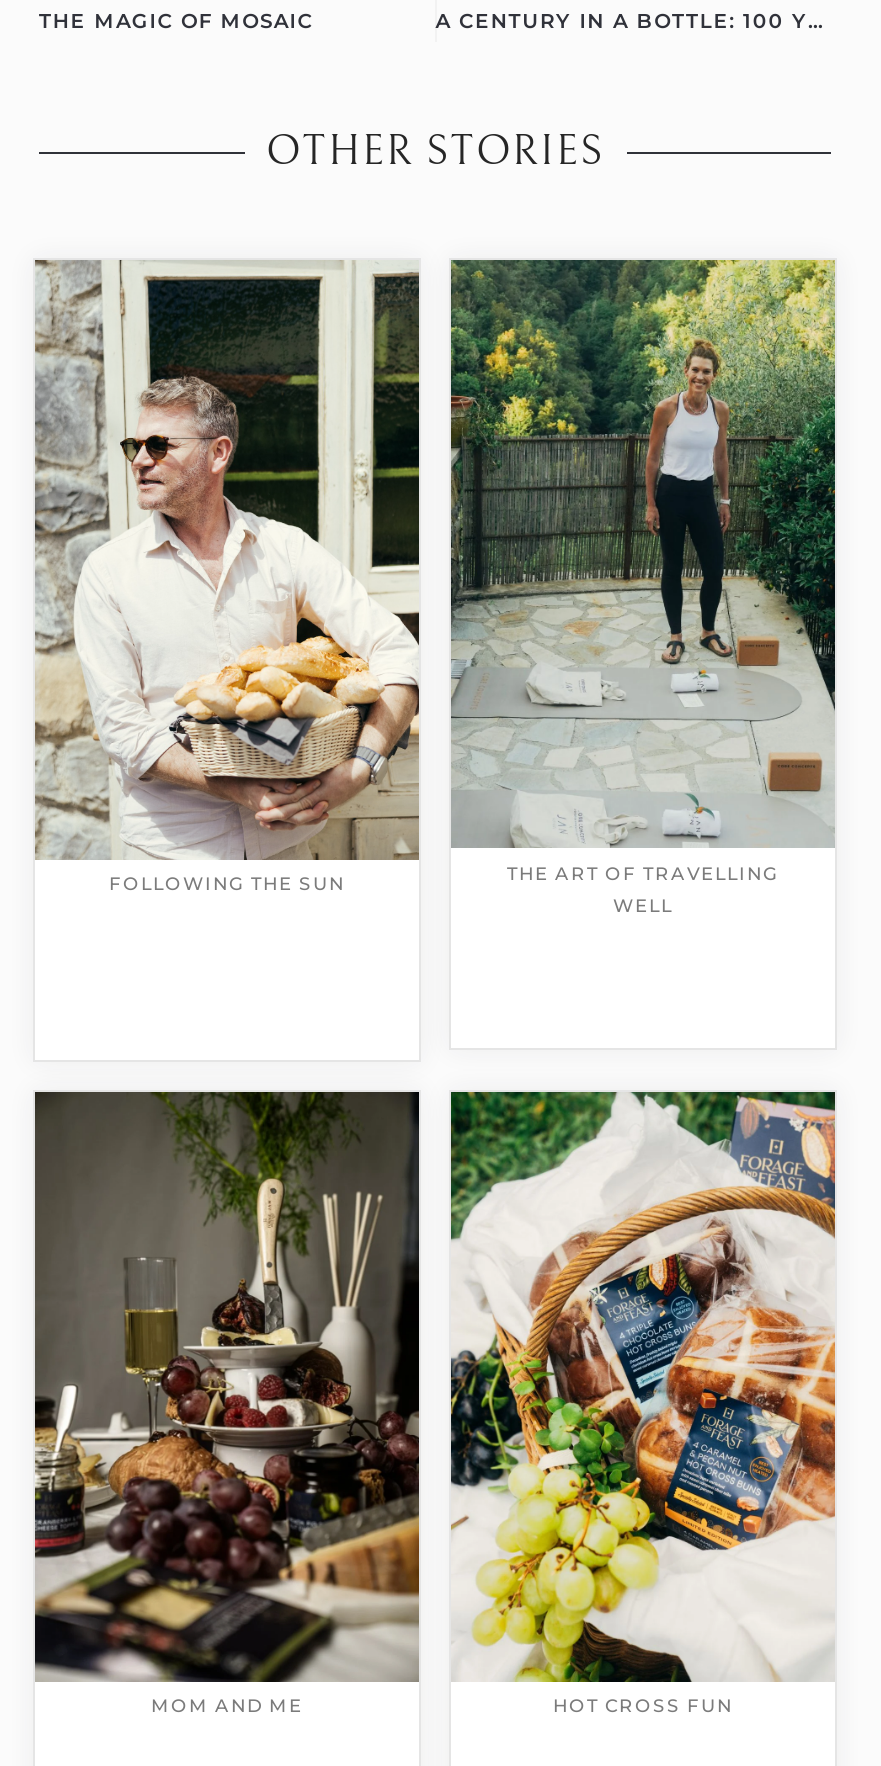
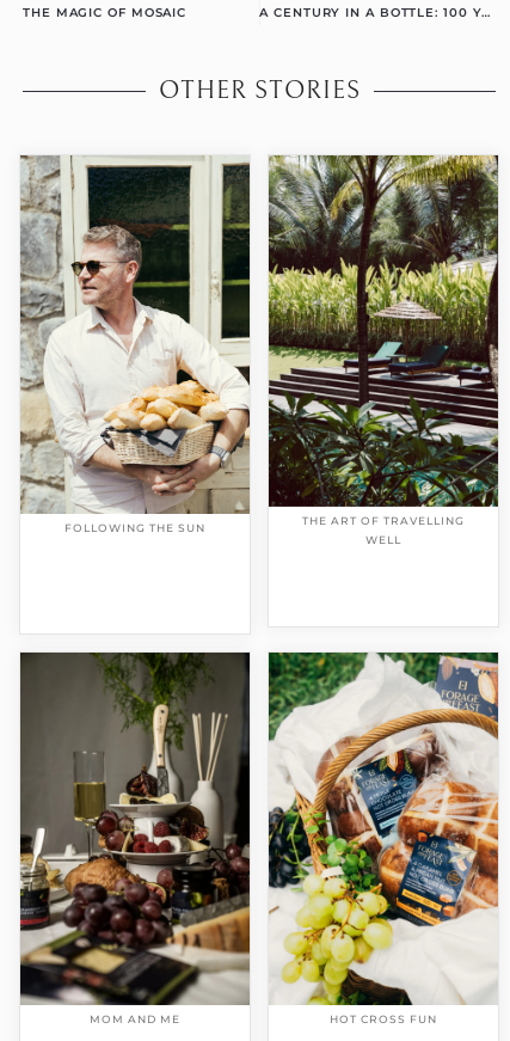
[449,258,837,848] [image] -> [268,154,499,508] [image]

